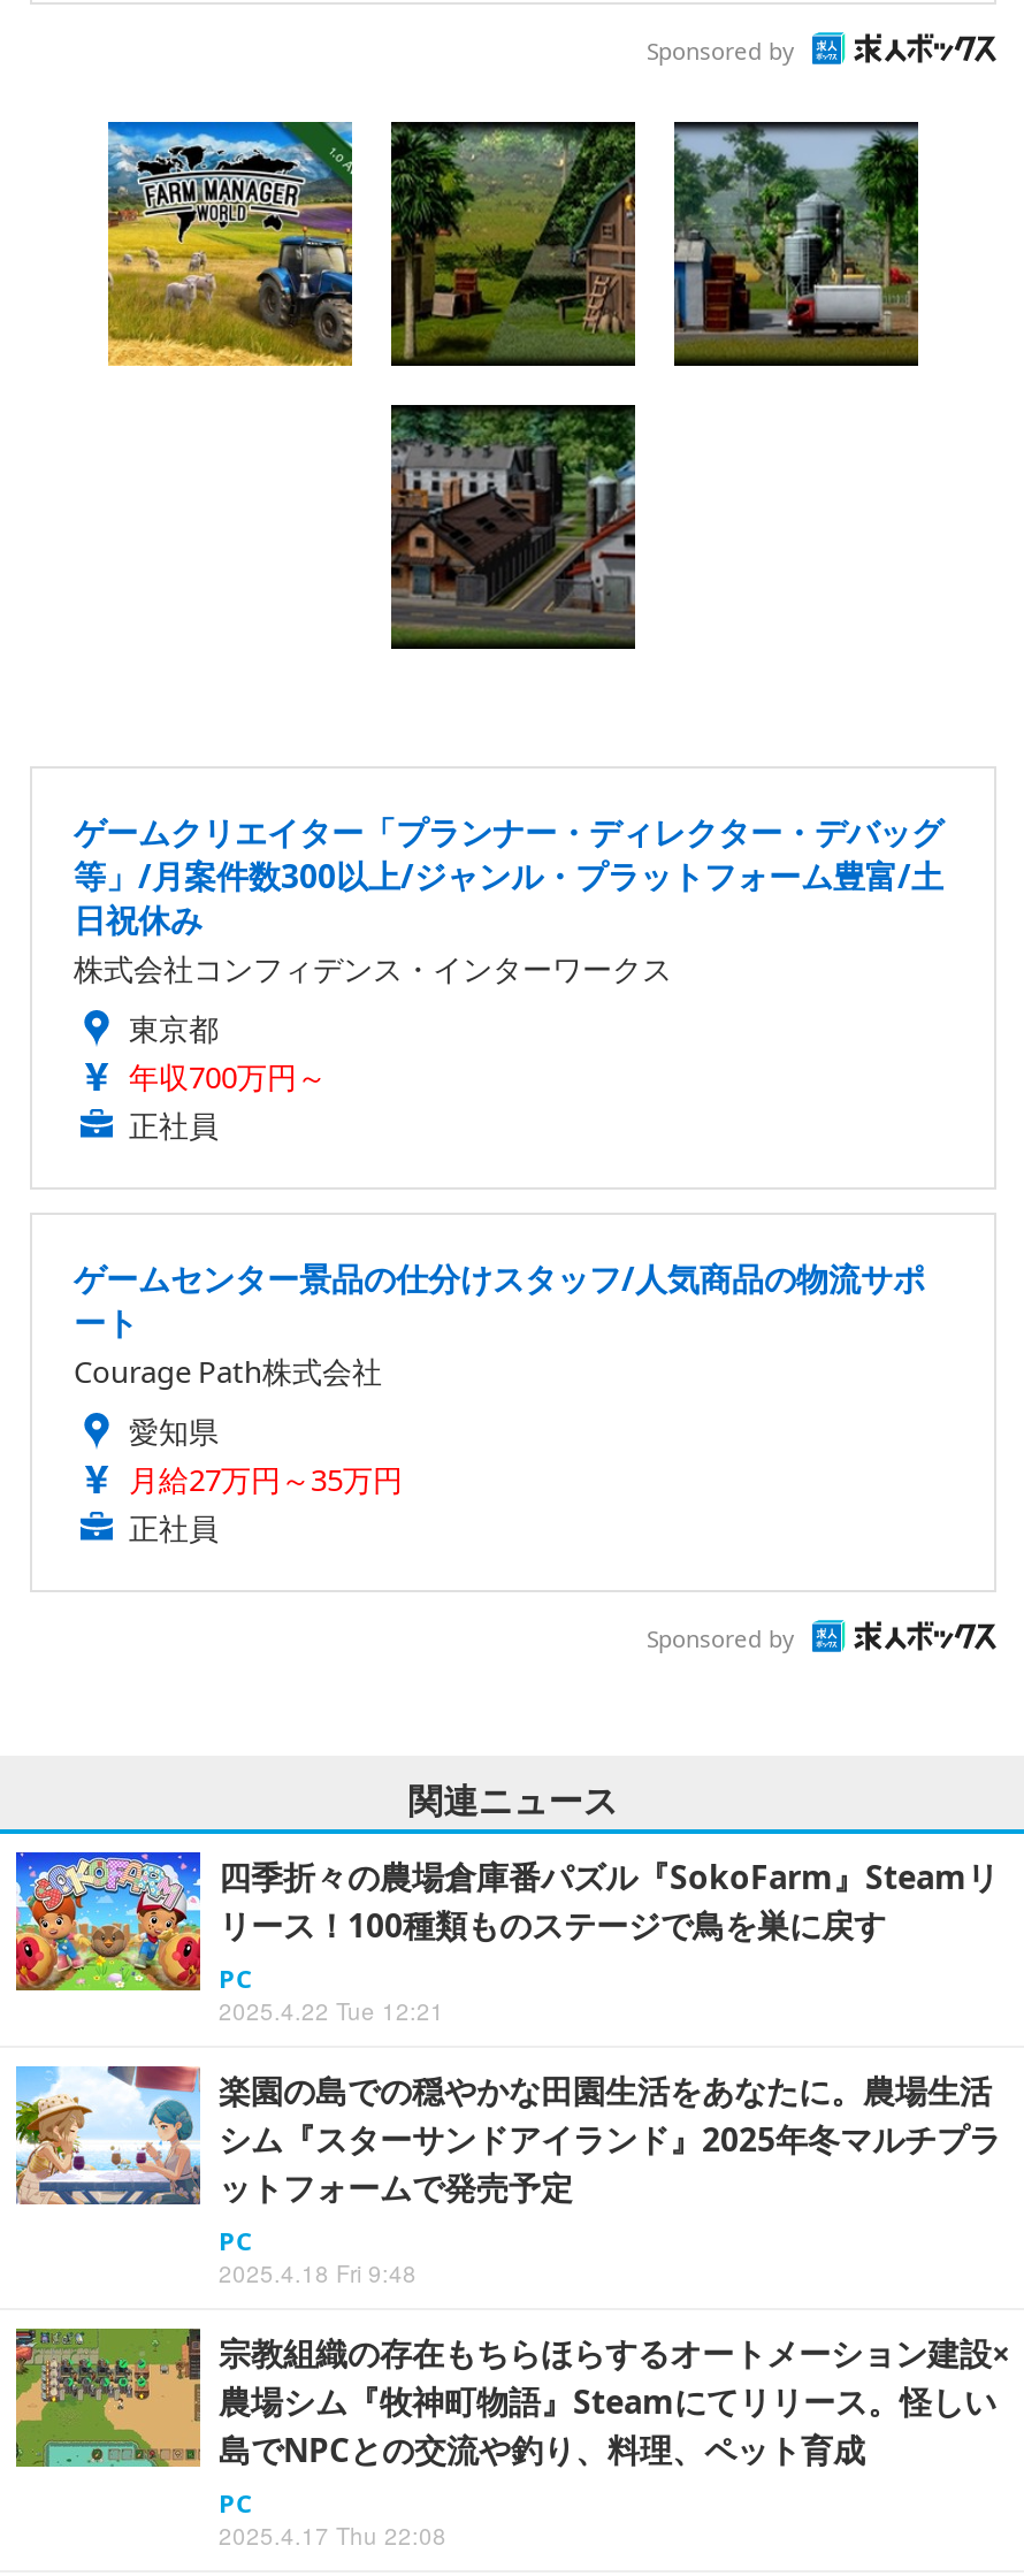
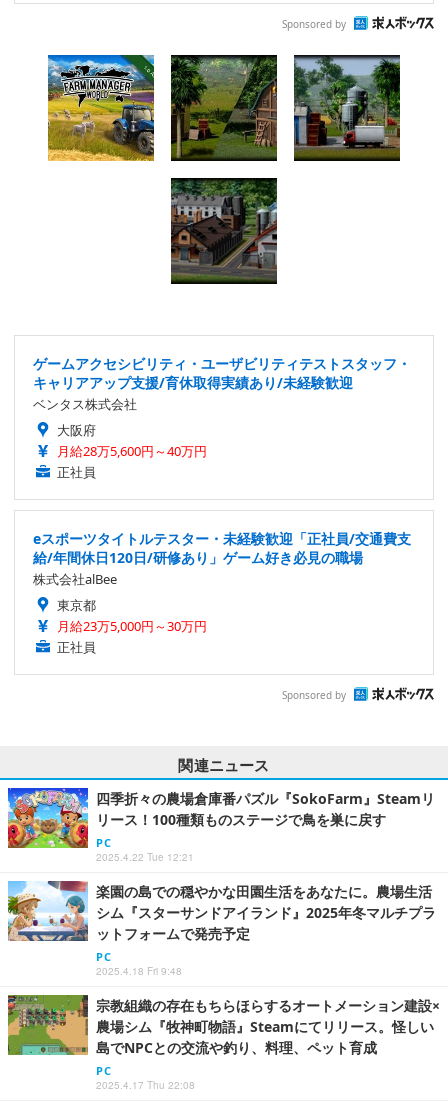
[74,810,943,1098] ゲームクリエイター「プランナー・ディレクター・デバッグ | 等」/月案件数300以上/ジャンル・プラットフォーム豊富/土 | 日祝休み | 株式会社コンフィデンス・インターワークス | 東京都 | 年収700万円～ -> [33,354,411,460] ゲームアクセシビリティ・ユーザビリティテストスタッフ・ | キャリアアップ支援/育休取得実績あり/未経験歓迎 | ベンタス株式会社 | 大阪府 | 月給28万5,600円～40万円
[74,1257,925,1500] ゲームセンター景品の仕分けスタッフ/人気商品の物流サポ | ート | Courage Path株式会社 | 愛知県 | 月給27万円～35万円 -> [33,529,411,635] eスポーツタイトルテスター・未経験歓迎「正社員/交通費支 | 給/年間休日120日/研修あり」ゲーム好き必見の職場 | 株式会社alBee | 東京都 | 月給23万5,000円～30万円

